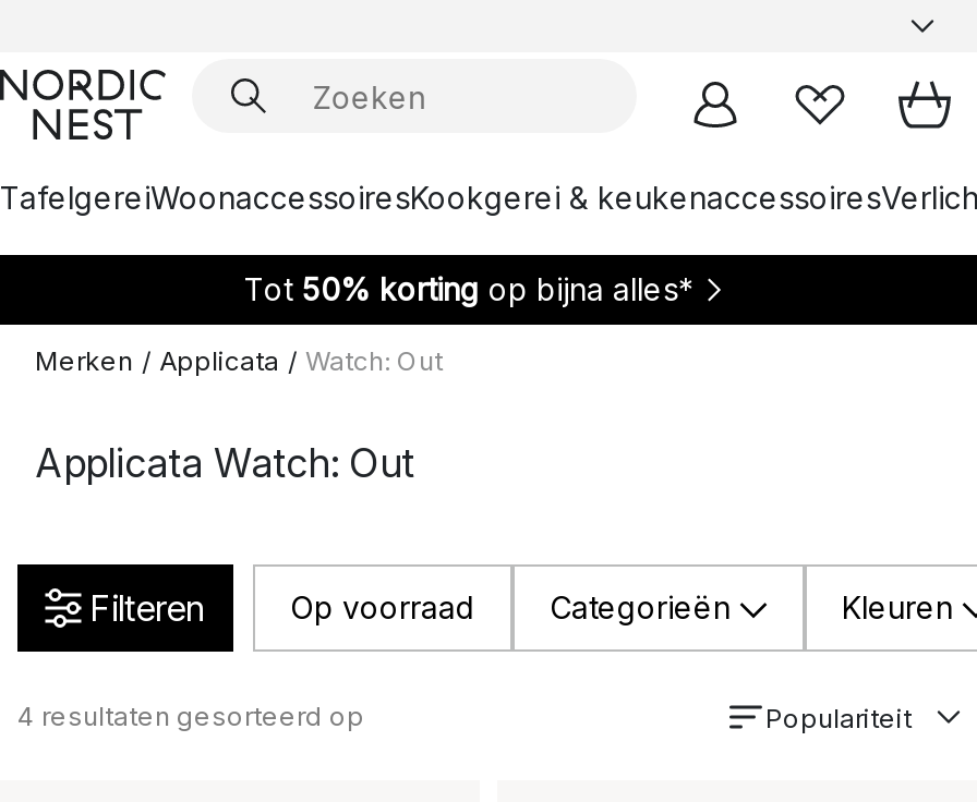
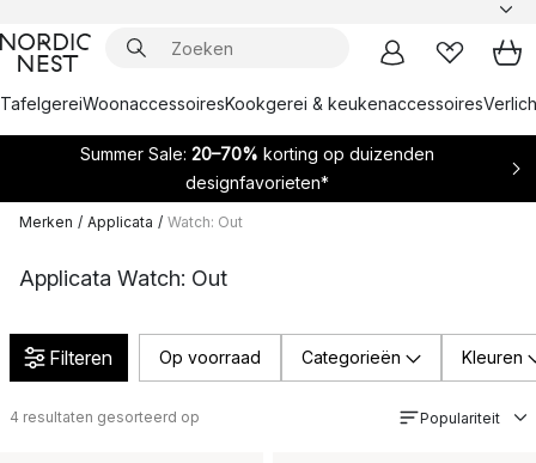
[244,270,693,307] Tot 50% korting op bijna alles* -> [80,144,434,193] Summer Sale: 20–70% korting op duizenden | designfavorieten*

